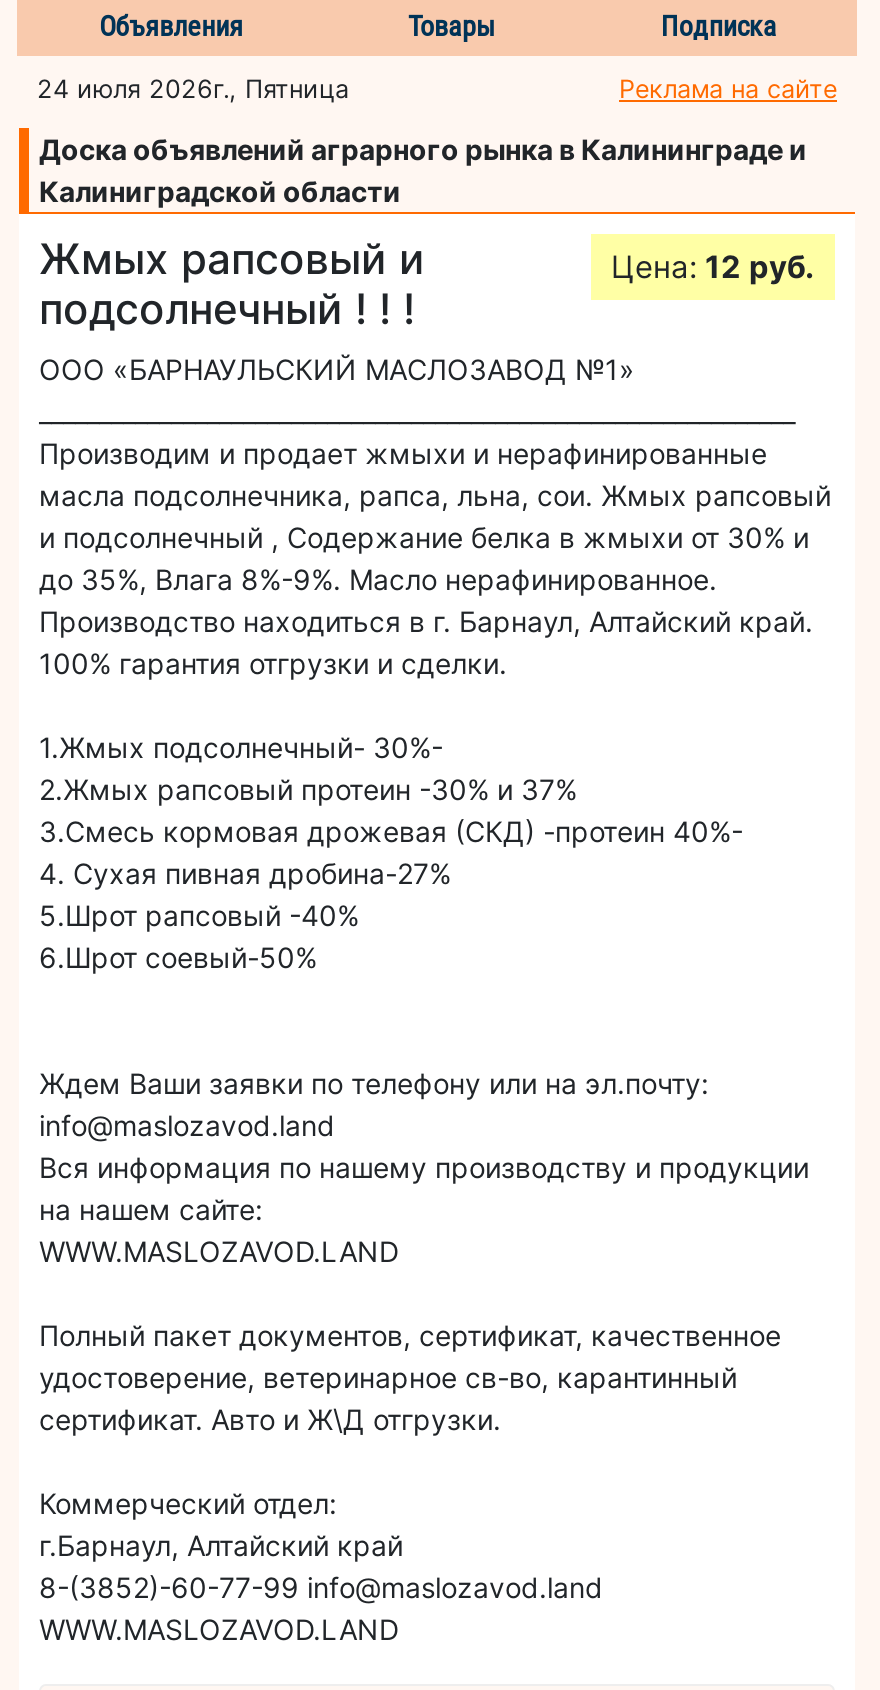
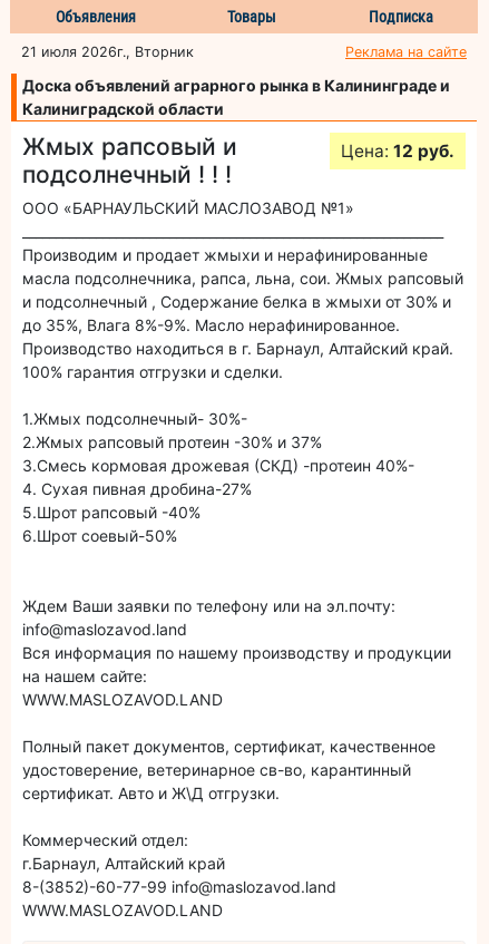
[37,73,349,103] 24 июля 2026г., Пятница -> [21,43,194,60] 21 июля 2026г., Вторник

